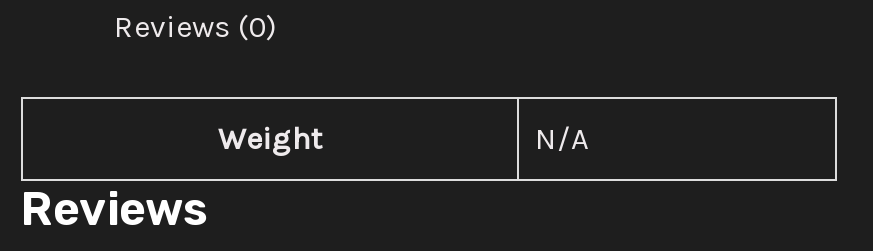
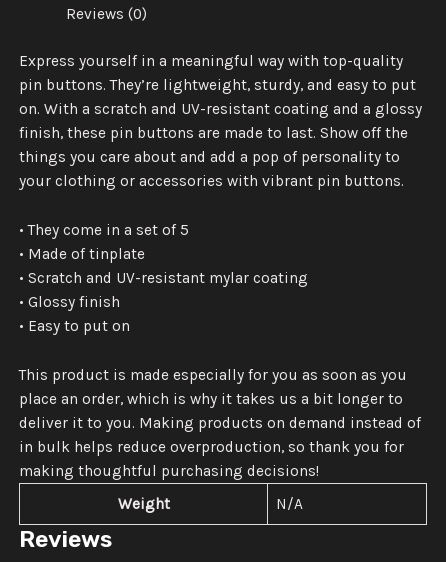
none -> [19,52,422,480] Express yourself in a meaningful way with top-quality | pin buttons. They’re lightweight, sturdy, and easy to put | on. With a scratch and UV-resistant coating and a glossy | finish, these pin buttons are made to last. Show off the | things you care about and add a pop of personality to | your clothing or accessories with vibrant pin buttons. | • They come in a set of 5 | • Made of tinplate | • Scratch and UV-resistant mylar coating | • Glossy finish | • Easy to put on | This product is made especially for you as soon as you | place an order, which is why it takes us a bit longer to | deliver it to you. Making products on demand instead of | in bulk helps reduce overproduction, so thank you for | making thoughtful purchasing decisions!

